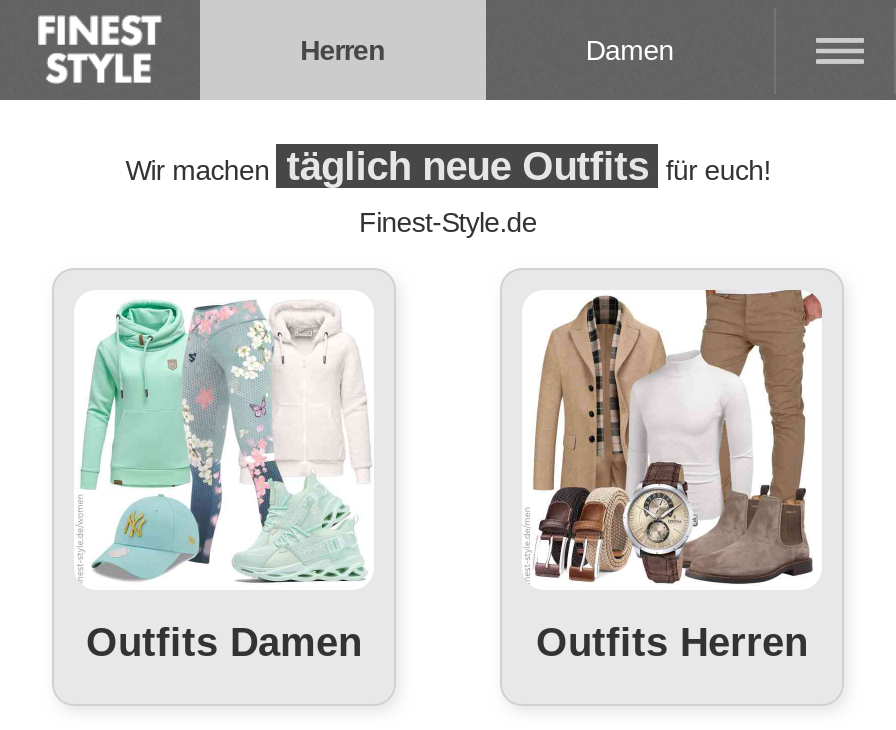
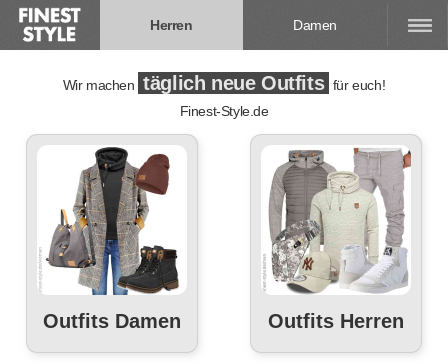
[78,294,370,590] [image] -> [41,146,185,296] [image]
[532,288,822,588] [image] -> [267,145,412,295] [image]

